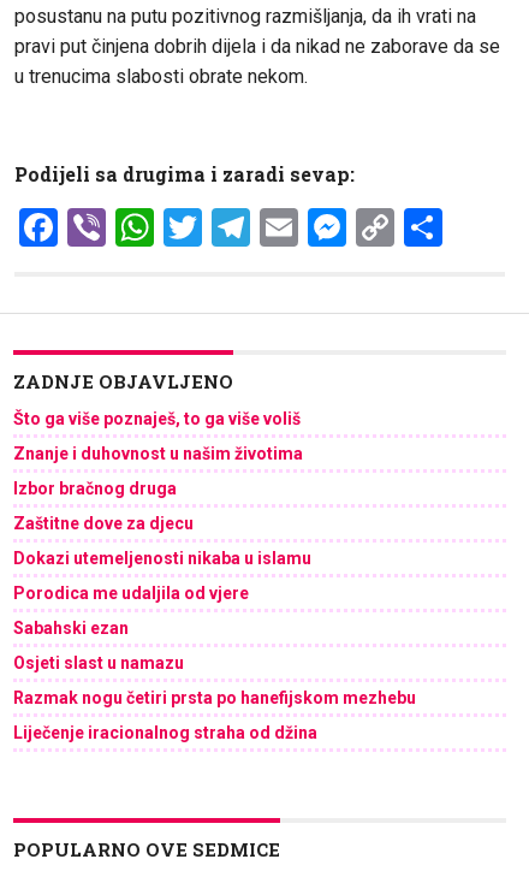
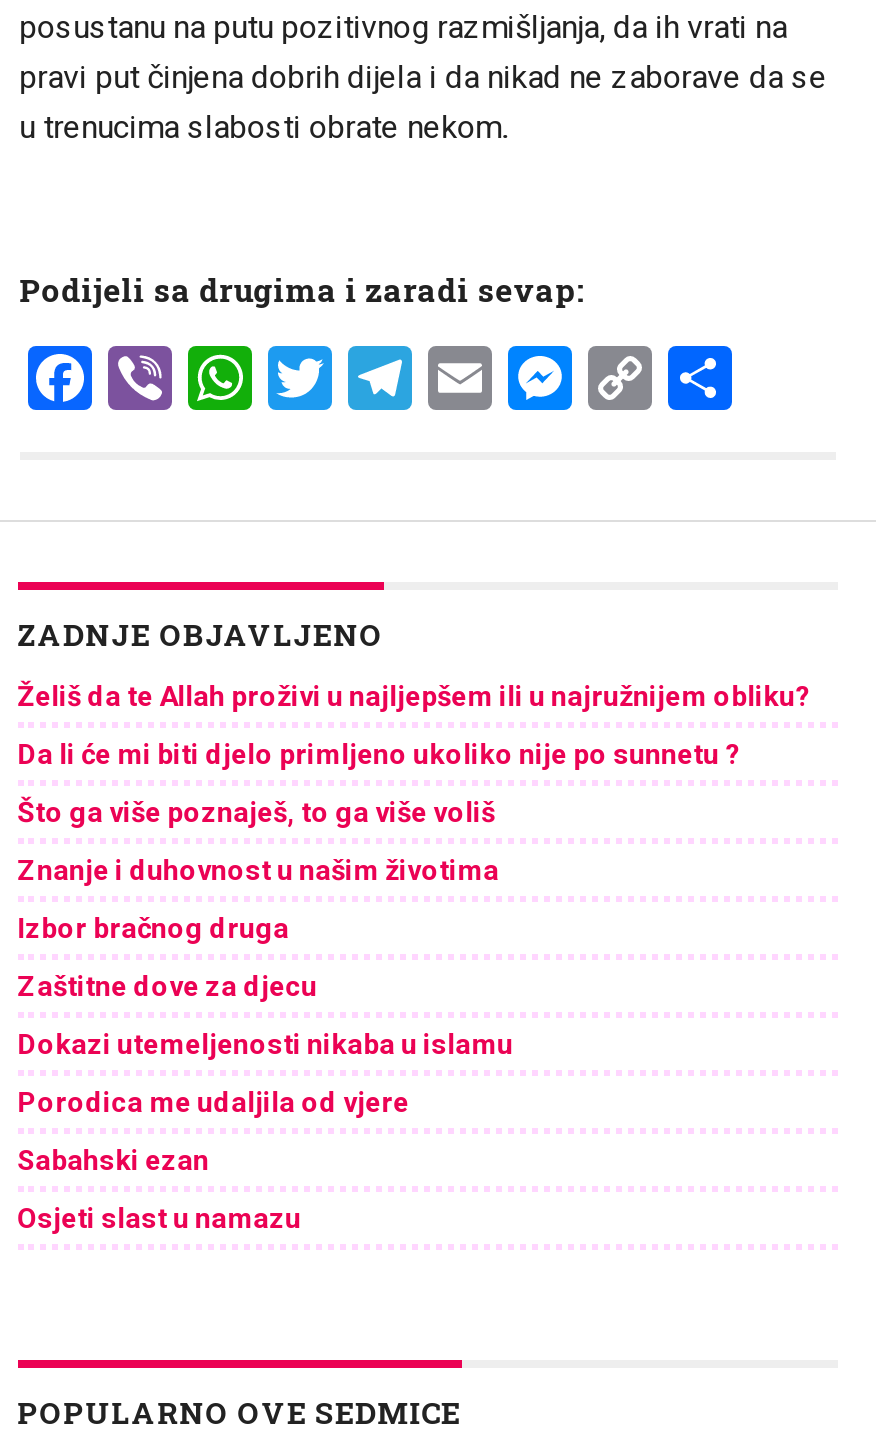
none -> [17,679,811,769] Želiš da te Allah proživi u najljepšem ili u najružnijem obliku? | Da li će mi biti djelo primljeno ukoliko nije po sunnetu ?
moved [13,408,311,672] -> [17,795,513,1233]: Što ga više poznaješ, to ga više voliš | Znanje i duhovnost u našim životima | Izbor bračnog druga | Zaštitne dove za djecu | Dokazi utemeljenosti nikaba u islamu | Porodica me udaljila od vjere | Sabahski ezan | Osjeti slast u namazu
[13,688,416,742] Razmak nogu četiri prsta po hanefijskom mezhebu | Liječenje iracionalnog straha od džina -> none

